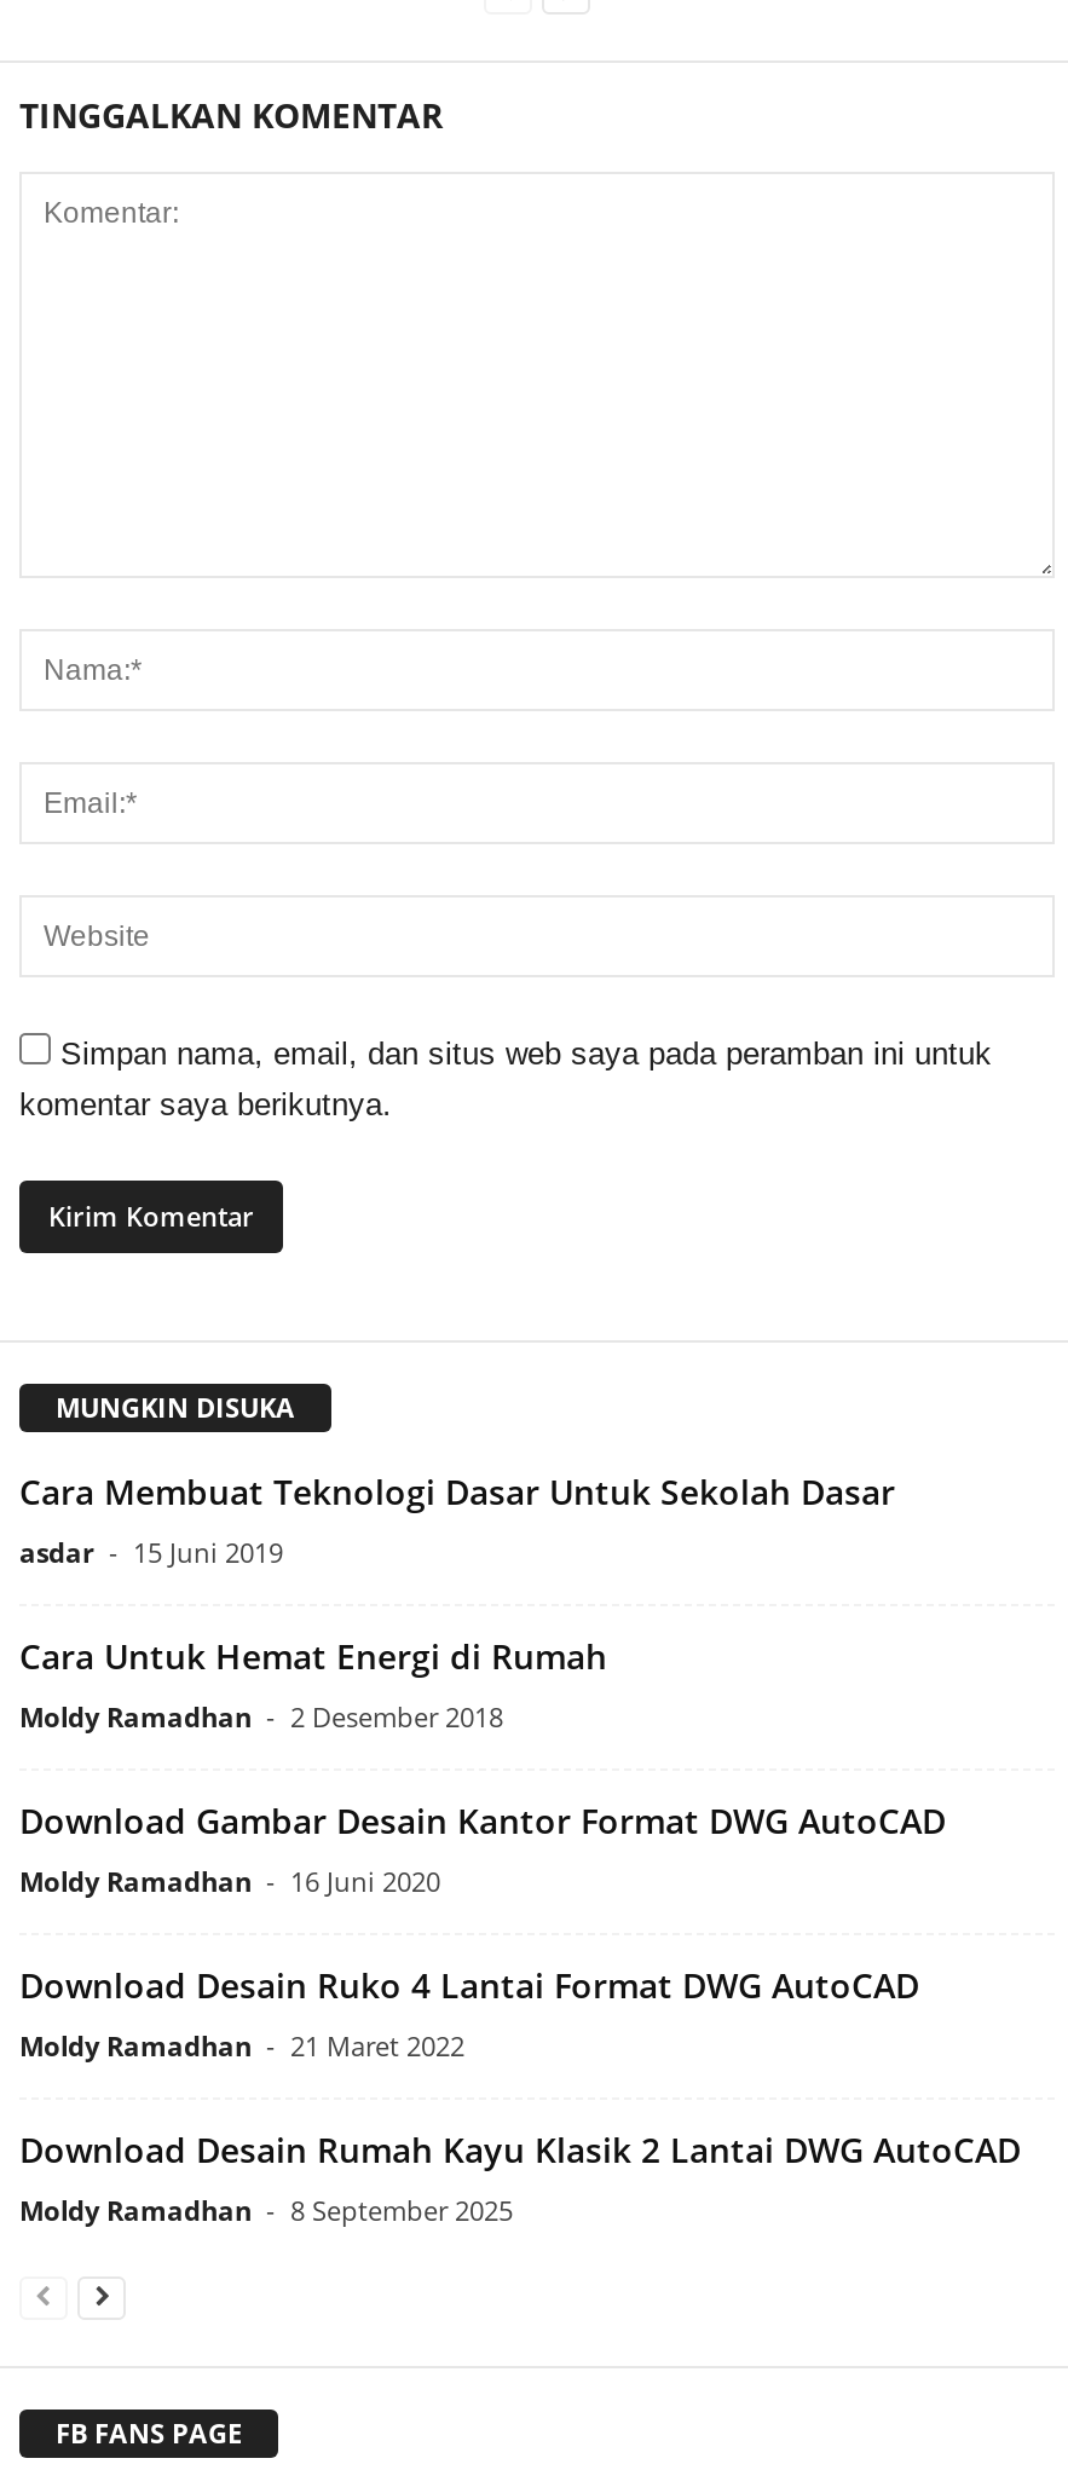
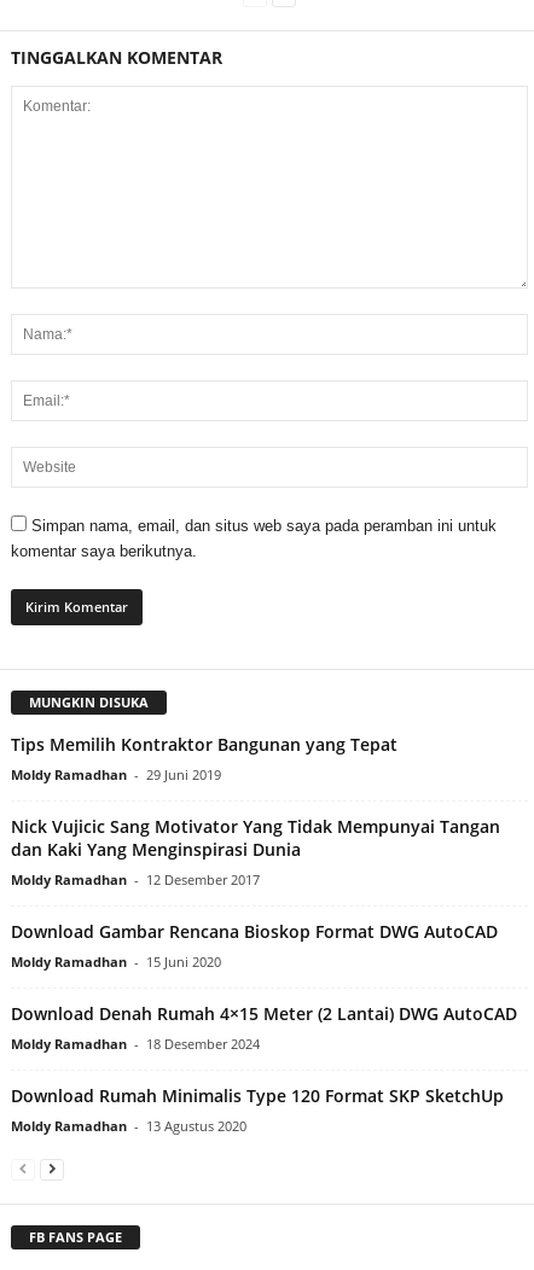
[19,1469,895,1571] Cara Membuat Teknologi Dasar Untuk Sekolah Dasar | asdar - 15 Juni 2019 -> [11,733,397,784] Tips Memilih Kontraktor Bangunan yang Tepat | Moldy Ramadhan - 29 Juni 2019
[19,1633,607,1735] Cara Untuk Hemat Energi di Rumah | Moldy Ramadhan - 2 Desember 2018 -> [11,815,500,889] Nick Vujicic Sang Motivator Yang Tidak Mempunyai Tangan | dan Kaki Yang Menginspirasi Dunia | Moldy Ramadhan - 12 Desember 2017
[19,1798,946,1900] Download Gambar Desain Kantor Format DWG AutoCAD | Moldy Ramadhan - 16 Juni 2020 -> [11,920,498,971] Download Gambar Rencana Bioskop Format DWG AutoCAD | Moldy Ramadhan - 15 Juni 2020
[19,1962,919,2064] Download Desain Ruko 4 Lantai Format DWG AutoCAD | Moldy Ramadhan - 21 Maret 2022 -> [11,1002,517,1053] Download Denah Rumah 4×15 Meter (2 Lantai) DWG AutoCAD | Moldy Ramadhan - 18 Desember 2024
[19,2127,1021,2229] Download Desain Rumah Kayu Klasik 2 Lantai DWG AutoCAD | Moldy Ramadhan - 8 September 2025 -> [11,1084,504,1135] Download Rumah Minimalis Type 120 Format SKP SketchUp | Moldy Ramadhan - 13 Agustus 2020

